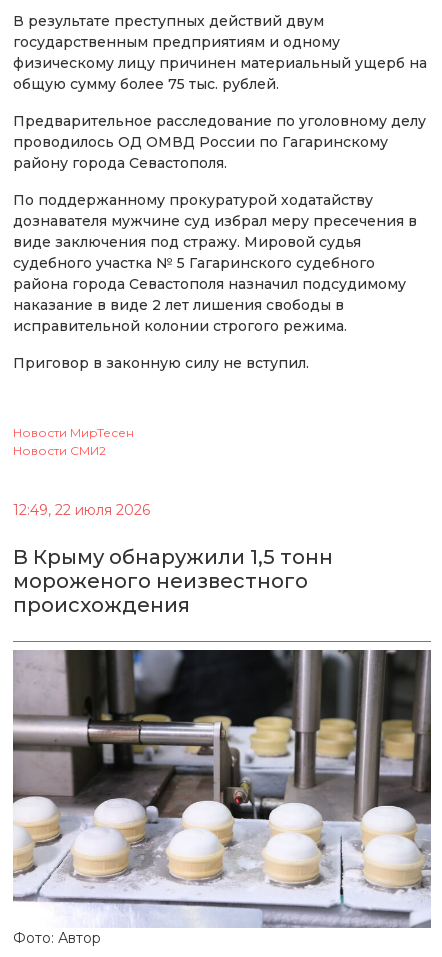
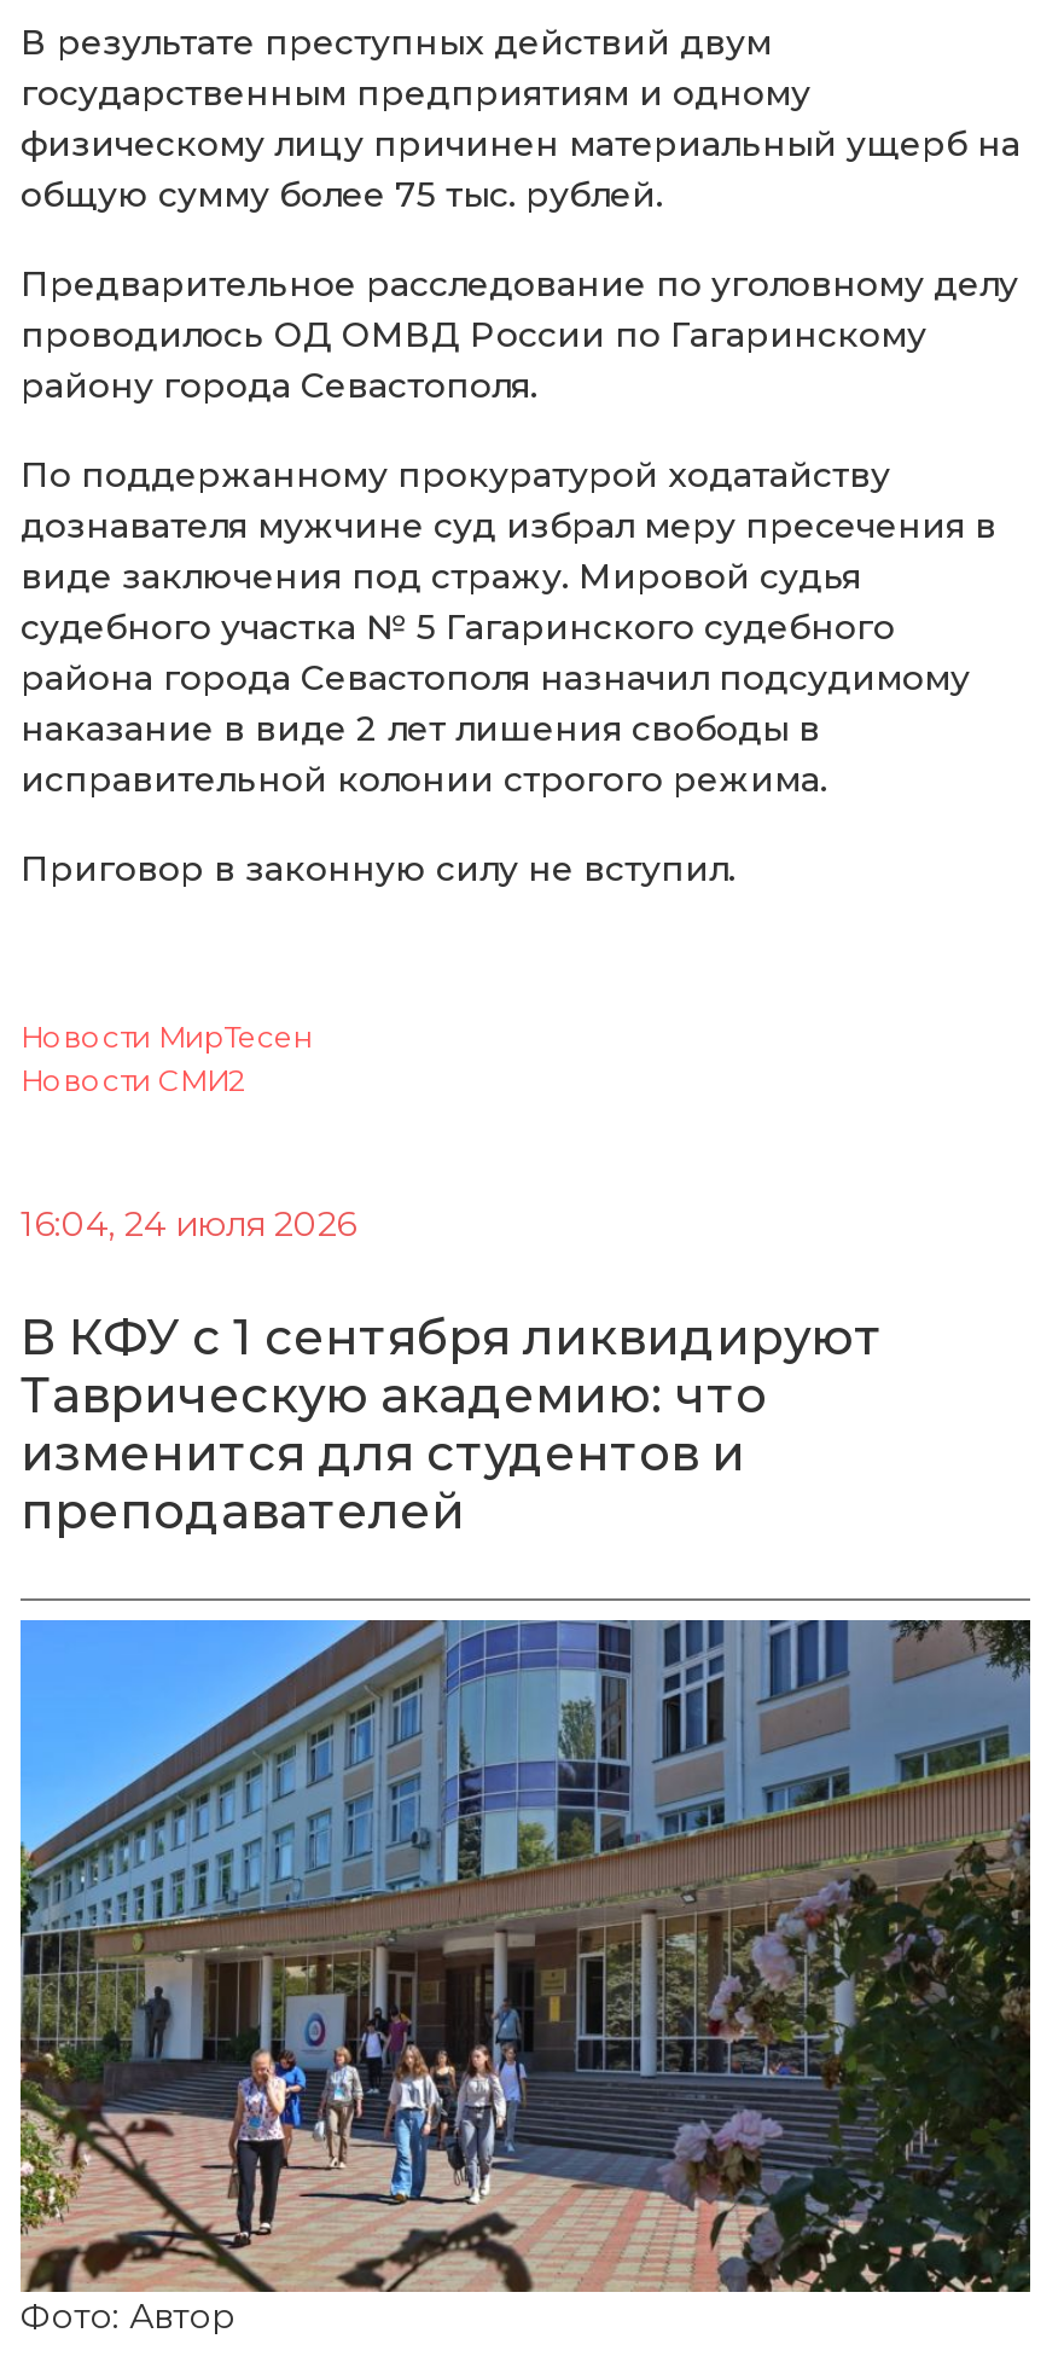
[13,501,150,519] 12:49, 22 июля 2026 -> [21,1203,356,1246] 16:04, 24 июля 2026
[13,545,333,617] В Крыму обнаружили 1,5 тонн | мороженого неизвестного | происхождения -> [21,1309,883,1541] В КФУ с 1 сентября ликвидируют | Таврическую академию: что | изменится для студентов и | преподавателей
[12,649,431,928] [image] -> [18,1618,1033,2294] [image]

